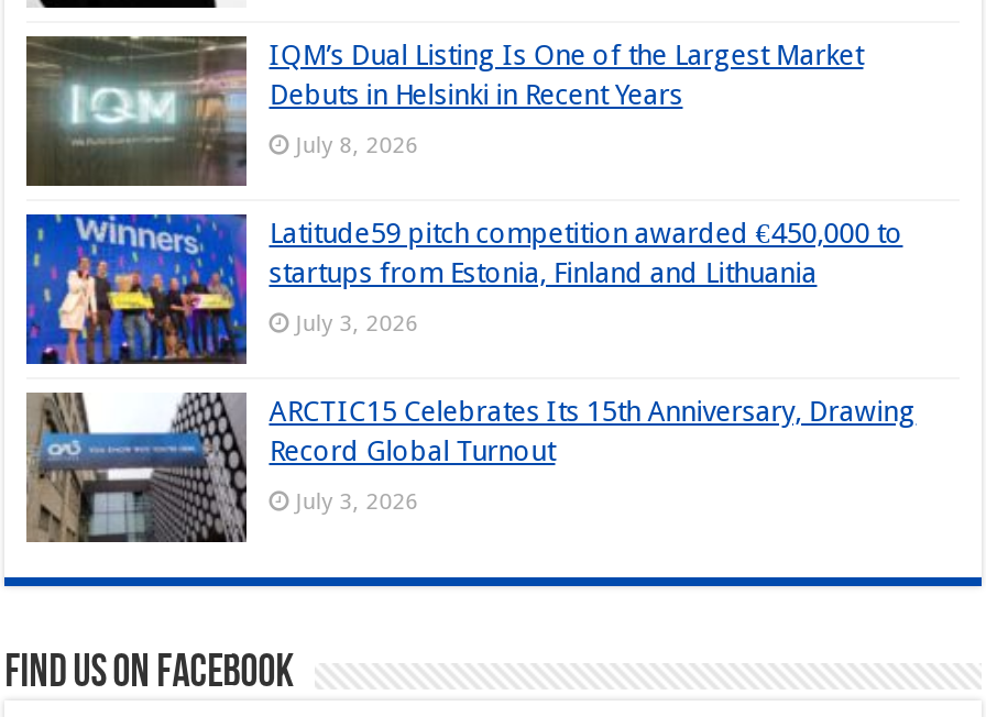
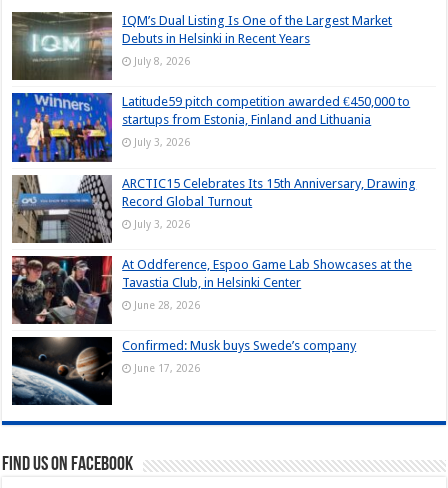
none -> [11,255,412,374] [image] | At Oddference, Espoo Game Lab Showcases at the | Tavastia Club, in Helsinki Center | June 28, 2026 | Confirmed: Musk buys Swede’s company | June 17, 2026
none -> [11,336,113,406] [image]

